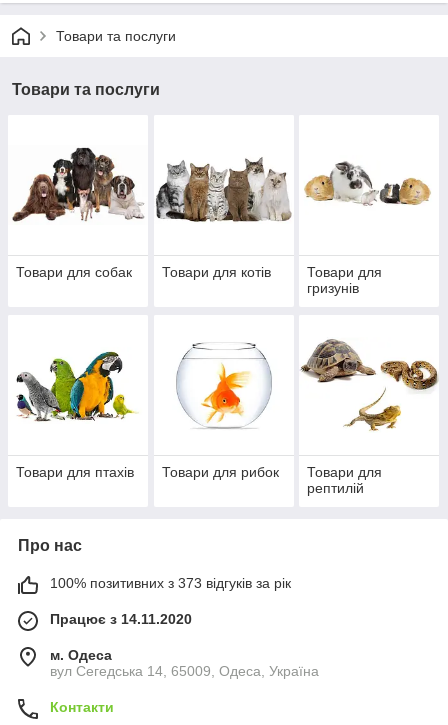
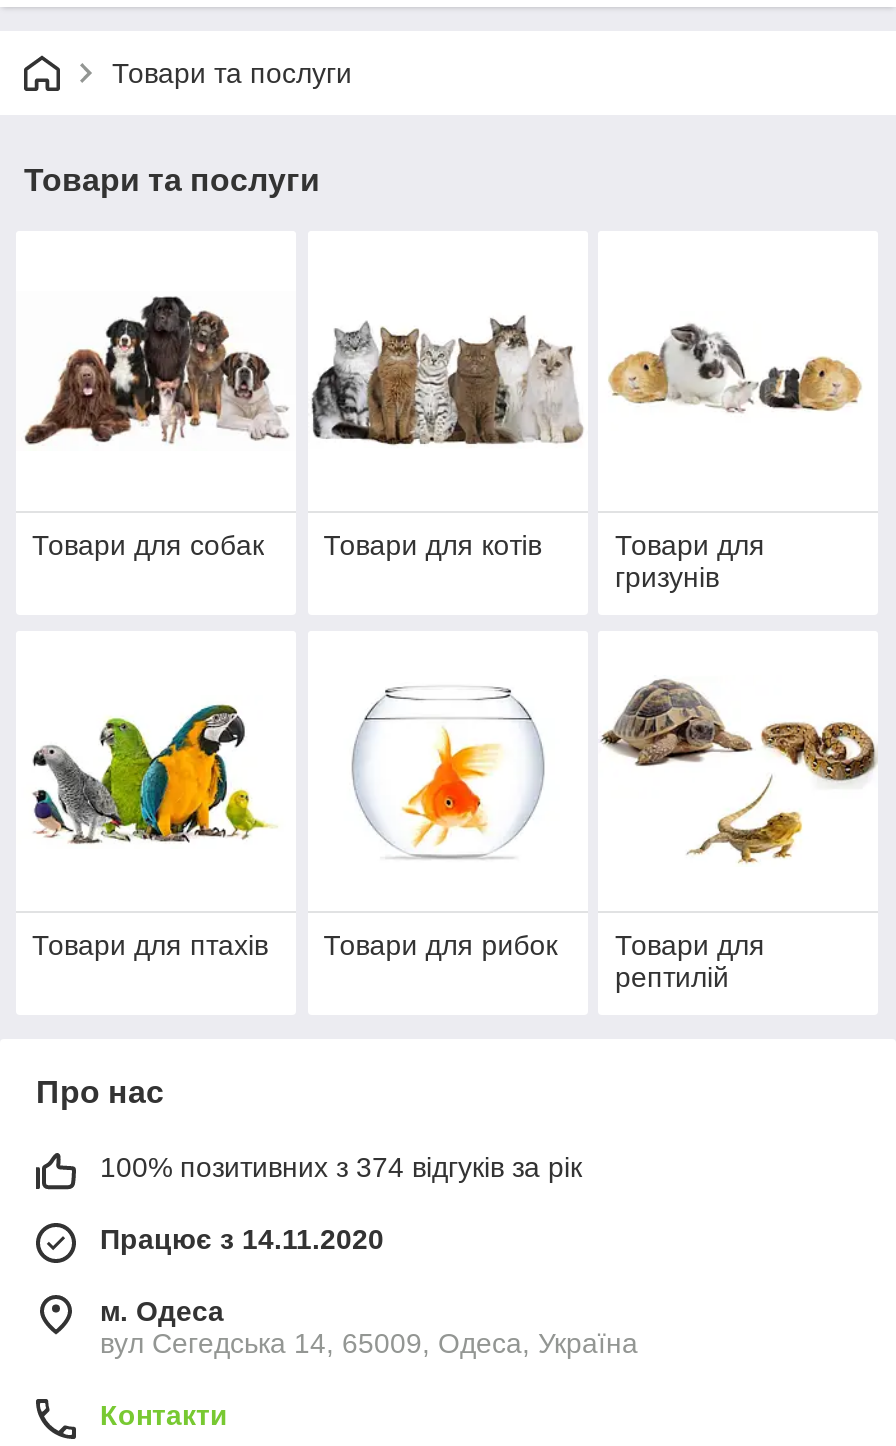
[50,575,291,591] 100% позитивних з 373 відгуків за рік -> [100,1151,582,1183] 100% позитивних з 374 відгуків за рік

